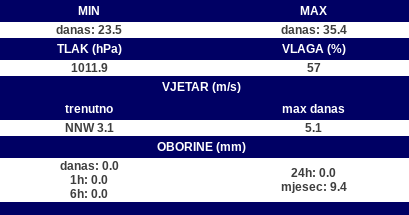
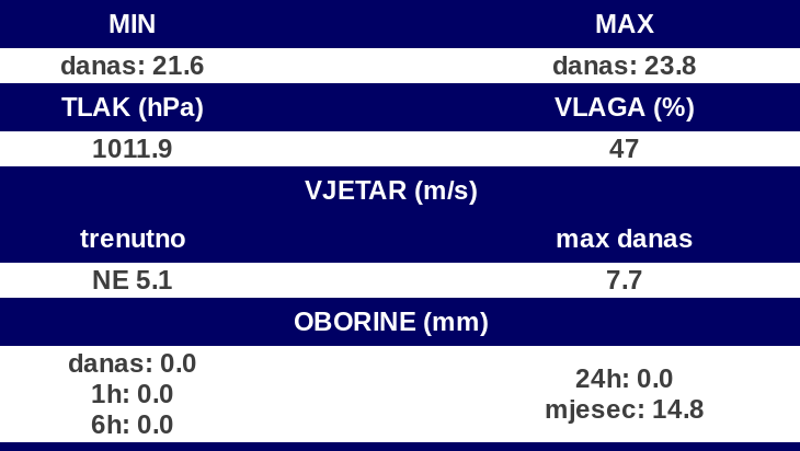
[56,23,122,37] danas: 23.5 -> [60,50,205,81] danas: 21.6
[280,23,346,37] danas: 35.4 -> [552,50,697,81] danas: 23.8
[306,61,320,75] 57 -> [609,134,640,164] 47
[64,121,322,135] NNW 3.1 | 5.1 -> [92,265,643,296] NE 5.1 | 7.7
[280,180,346,194] mjesec: 9.4 -> [545,394,705,425] mjesec: 14.8

